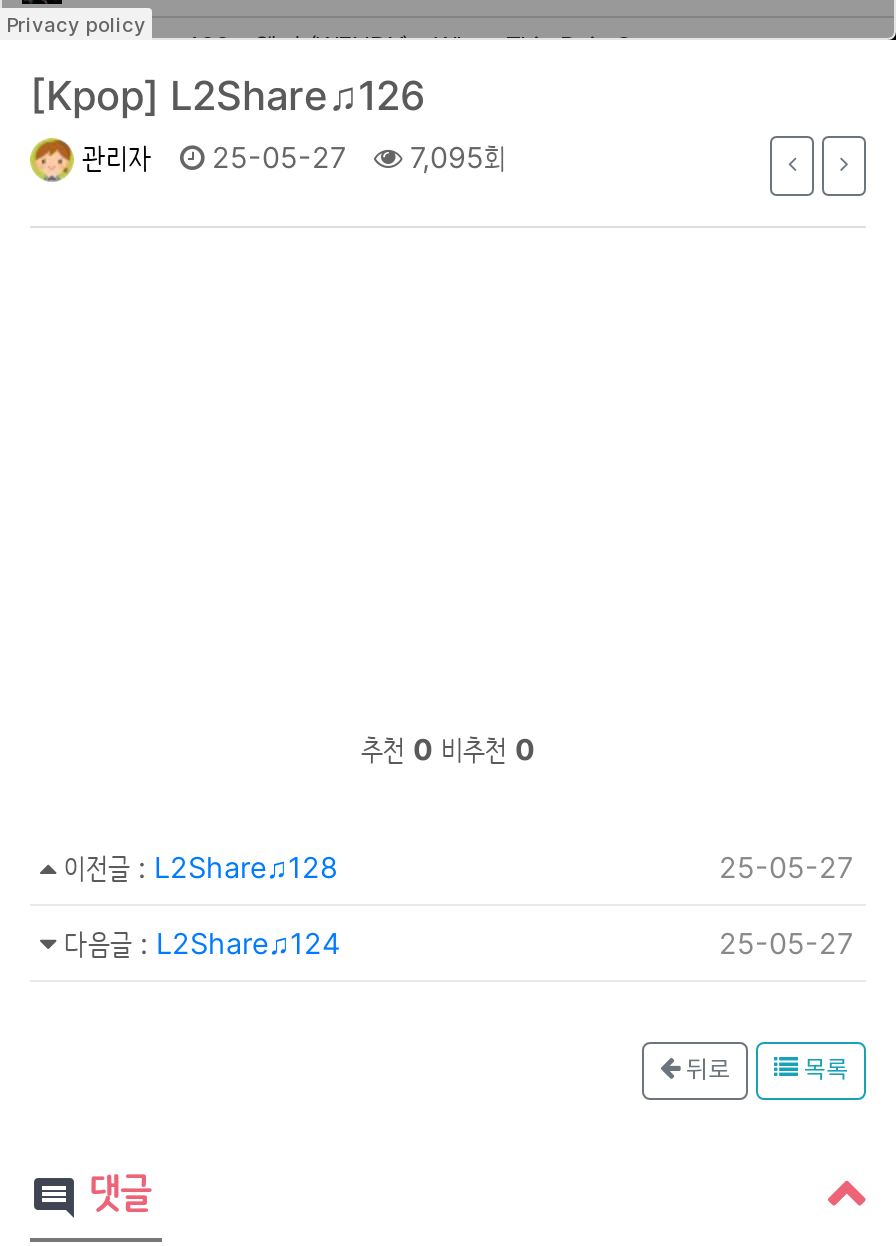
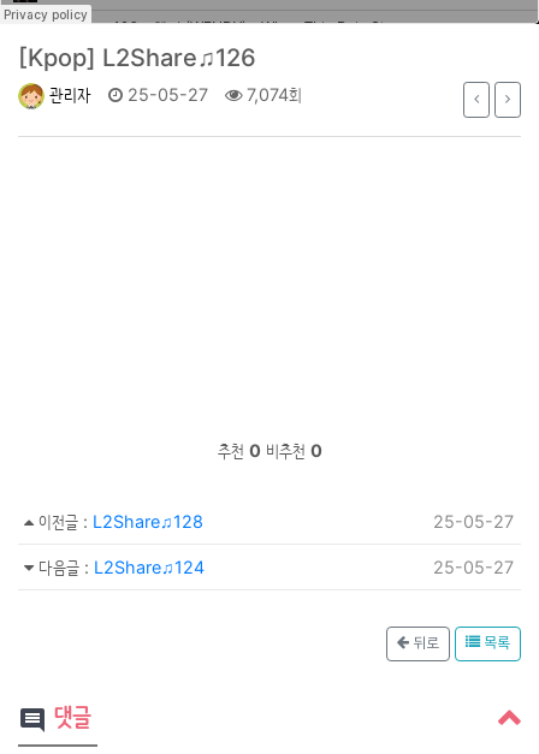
[74,140,506,174] 관리자 25-05-27 7,095회 -> [45,84,302,105] 관리자 25-05-27 7,074회

